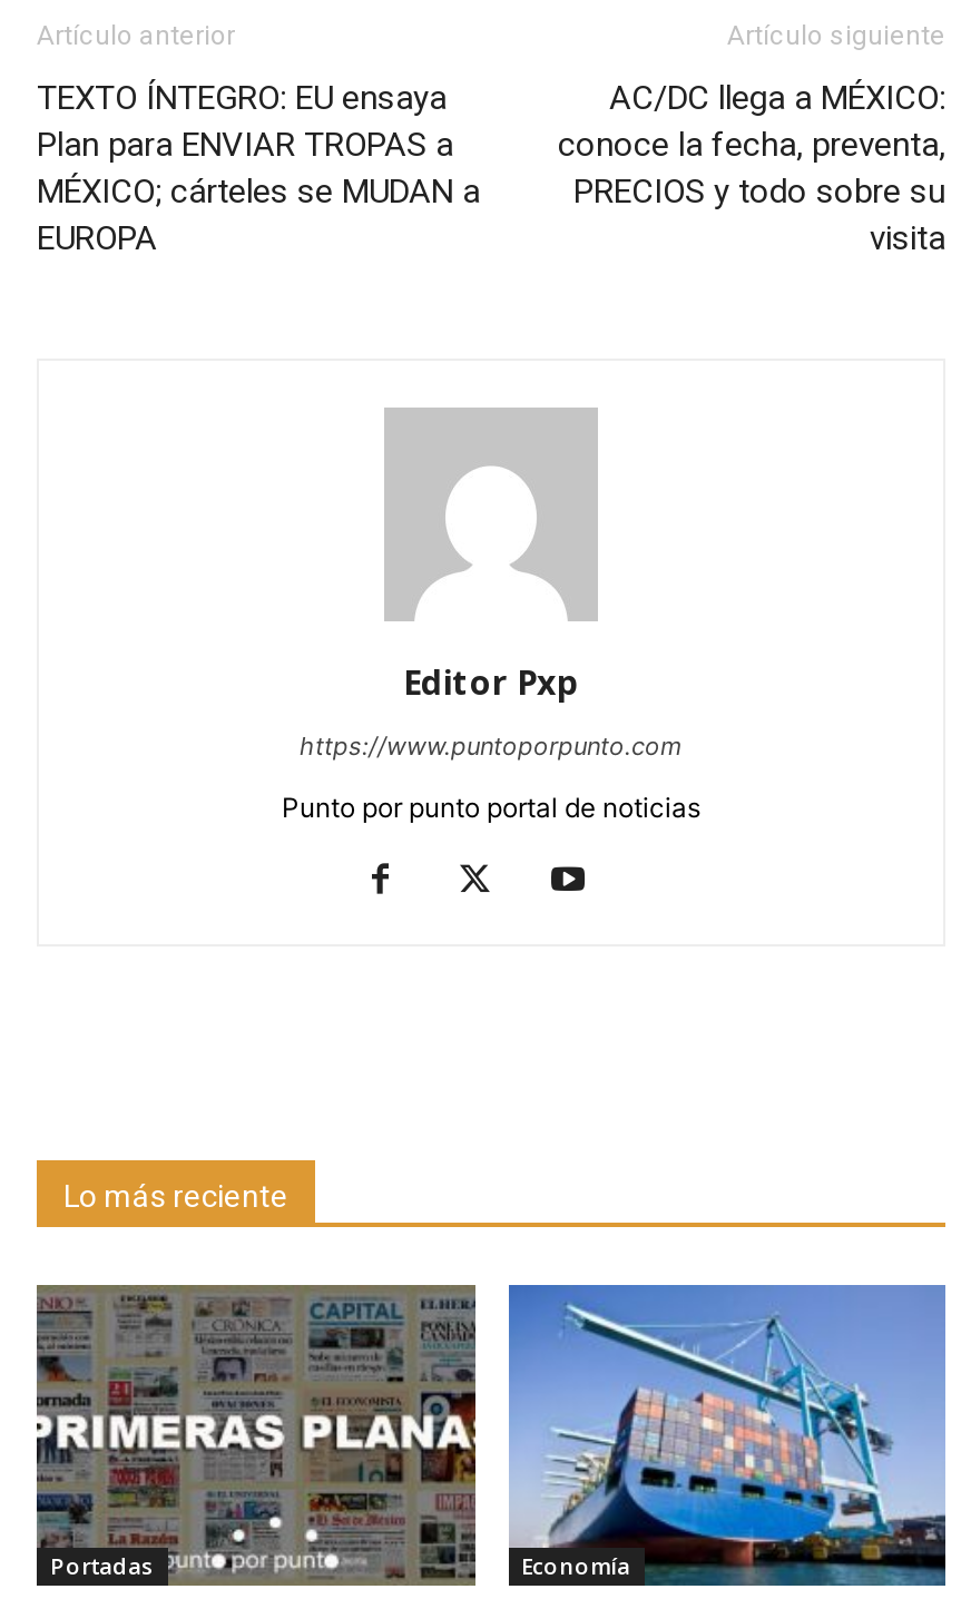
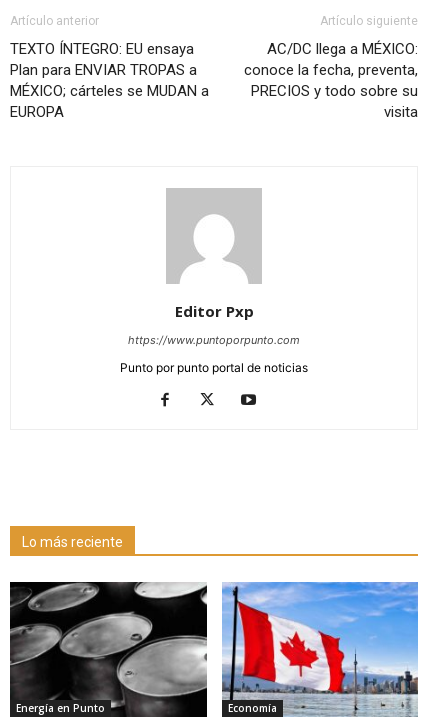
[35,1283,478,1588] [image] | Portadas -> [9,581,208,718] [image] | Energía en Punto
[509,1285,948,1586] [image] -> [222,582,418,717] [image]

